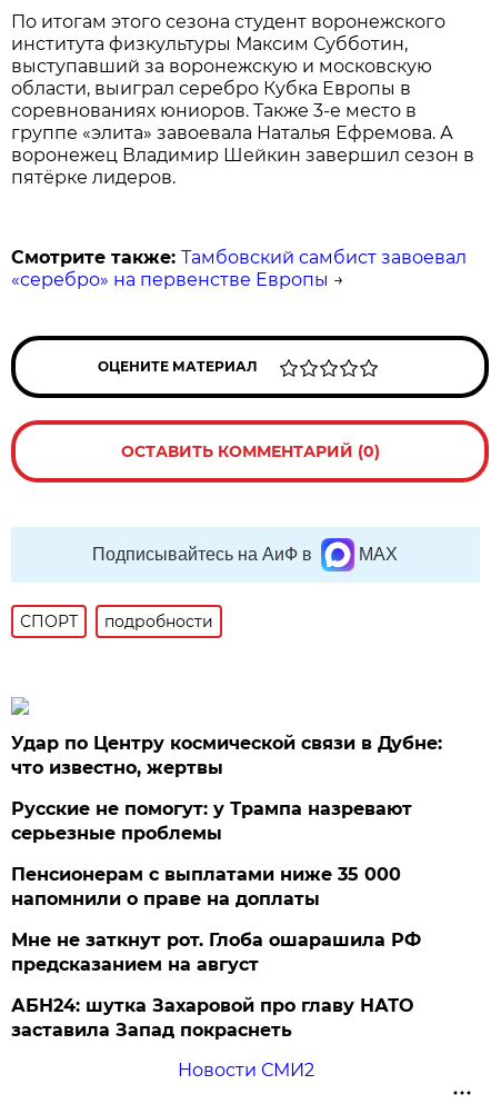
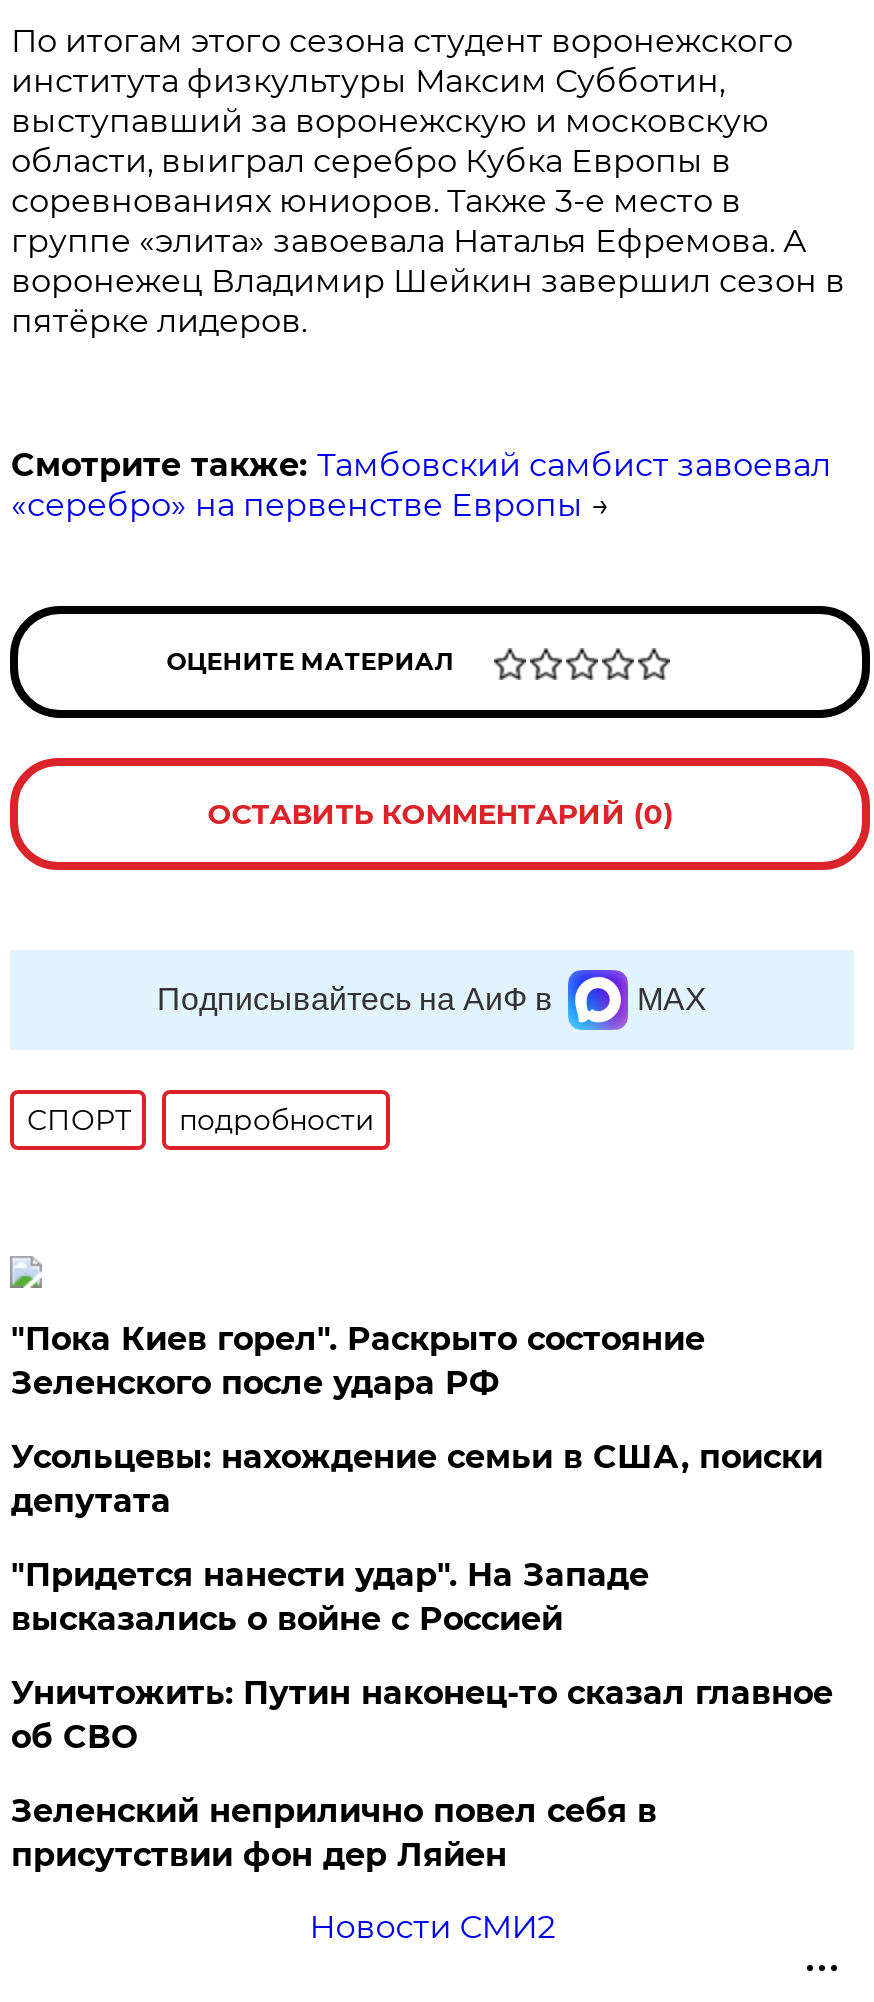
[12,732,443,778] Удар по Центру космической связи в Дубне: | что известно, жертвы -> [11,1320,705,1402] "Пока Киев горел". Раскрыто состояние | Зеленского после удара РФ
[12,798,413,844] Русские не помогут: у Трампа назревают | серьезные проблемы -> [11,1438,823,1520] Усольцевы: нахождение семьи в США, поиски | депутата
[12,864,401,909] Пенсионерам с выплатами ниже 35 000 | напомнили о праве на доплаты -> [11,1556,649,1638] "Придется нанести удар". На Западе | высказались о войне с Россией
[12,929,421,975] Мне не заткнут рот. Глоба ошарашила РФ | предсказанием на август -> [11,1674,833,1756] Уничтожить: Путин наконец-то сказал главное | об СВО
[12,995,414,1040] АБН24: шутка Захаровой про главу НАТО | заставила Запад покраснеть -> [11,1792,657,1874] Зеленский неприлично повел cебя в | присутствии фон дер Ляйен

